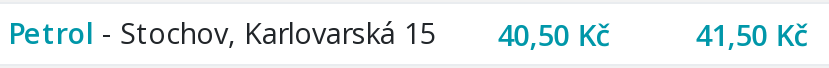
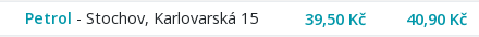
[498,14,610,54] 40,50 Kč -> [305,7,366,29] 39,50 Kč
[696,14,808,54] 41,50 Kč -> [406,7,467,29] 40,90 Kč

